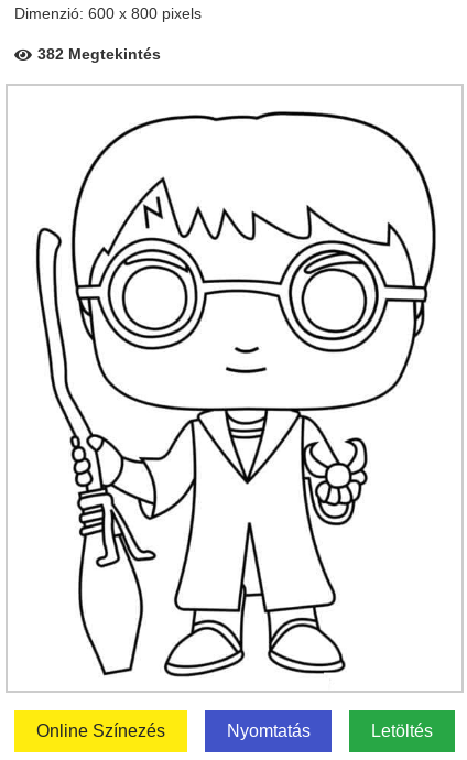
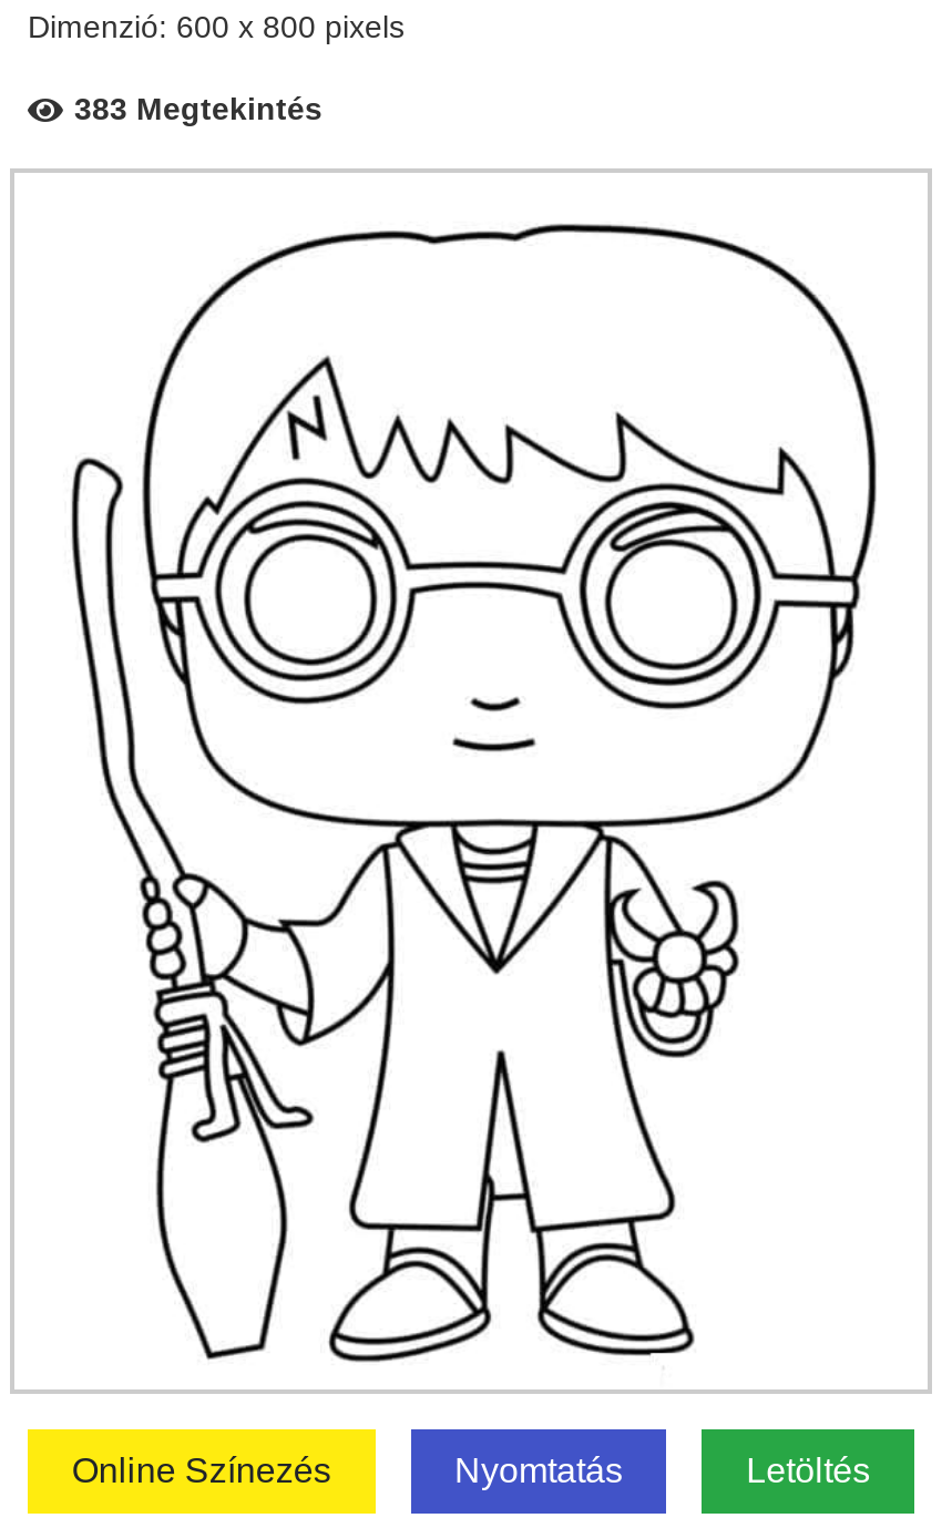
[37,45,161,63] 382 Megtekintés -> [74,91,323,126] 383 Megtekintés

